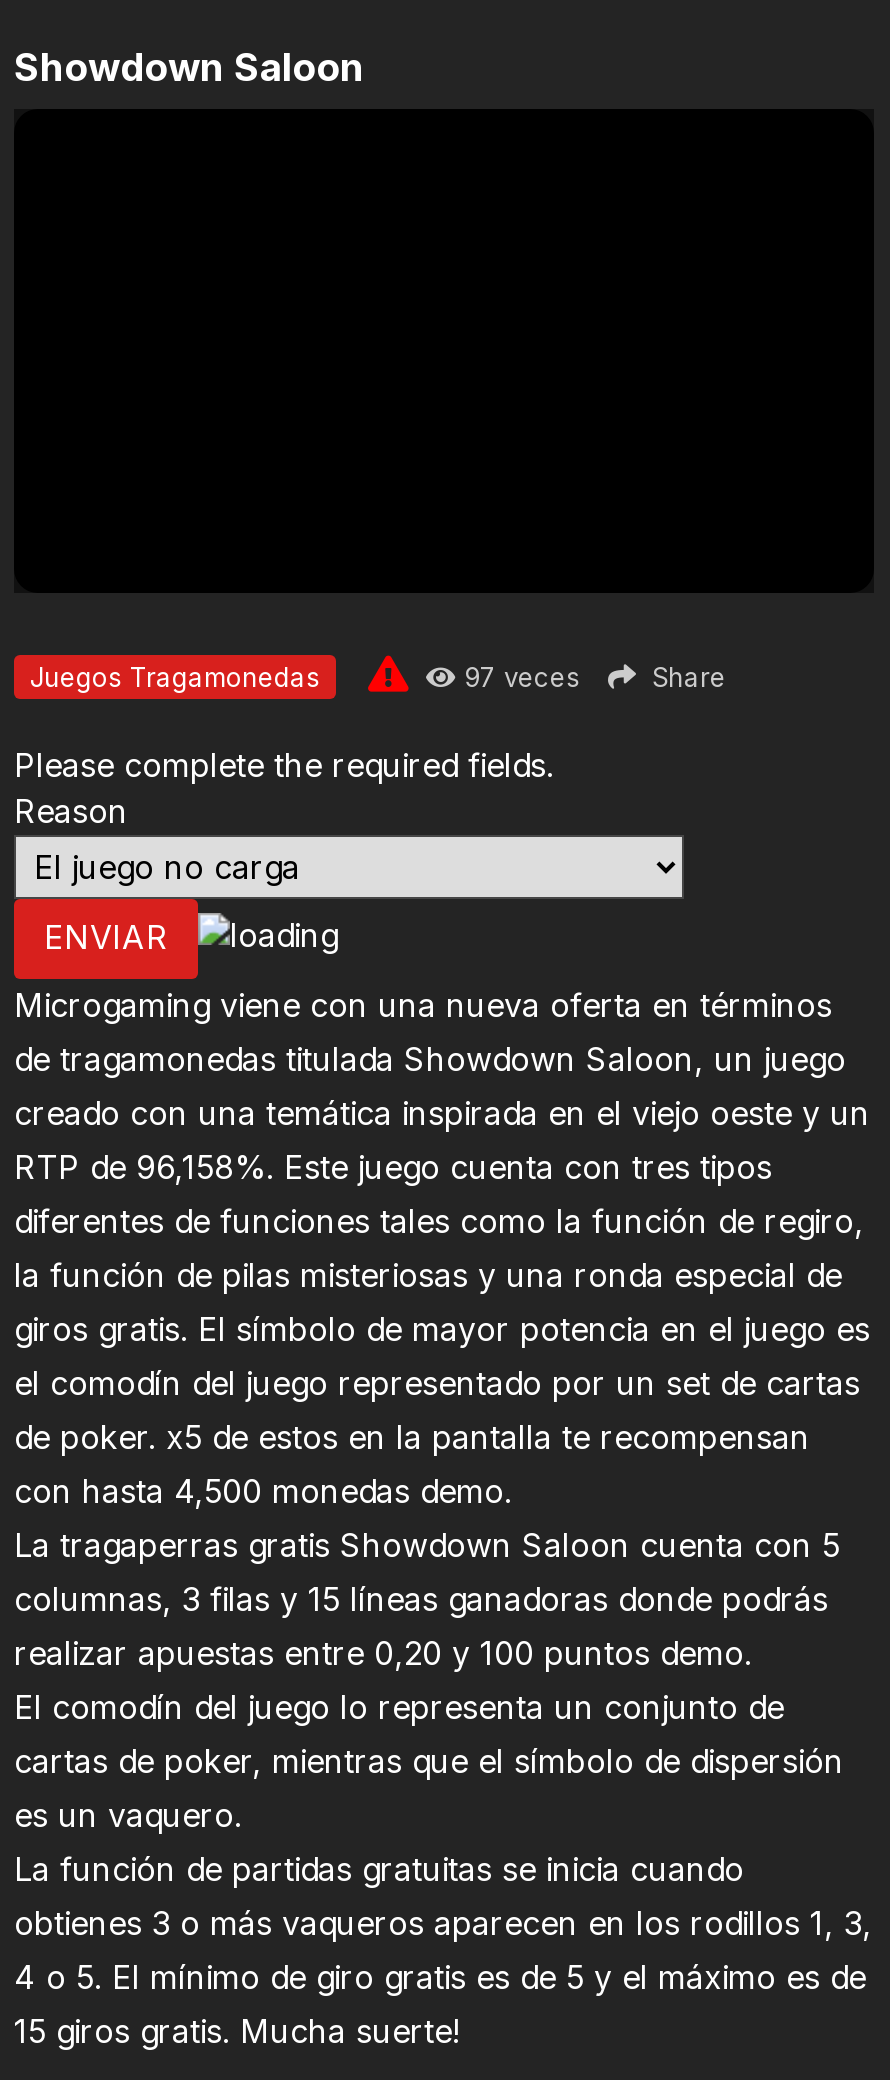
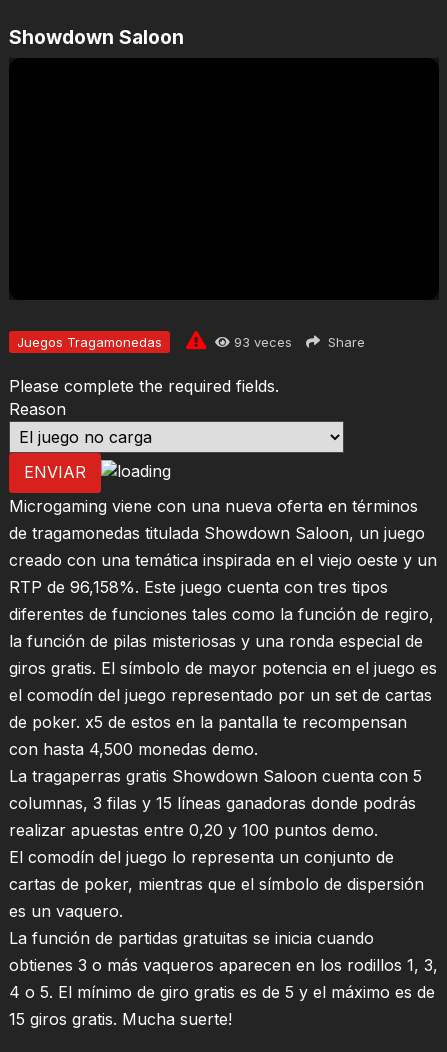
[464,661,726,693] 97 veces Share -> [234,334,365,350] 93 veces Share

